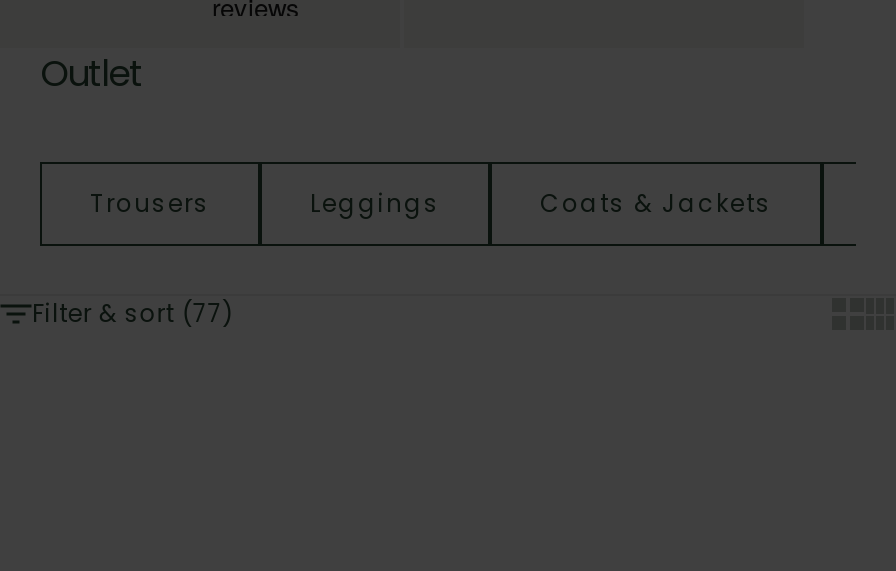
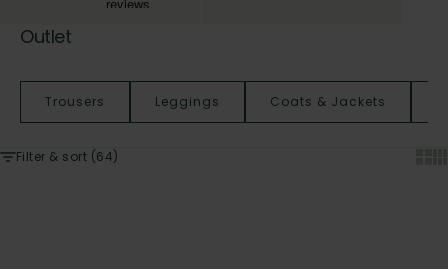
[32,297,233,331] Filter & sort (77) -> [16,148,119,165] Filter & sort (64)

